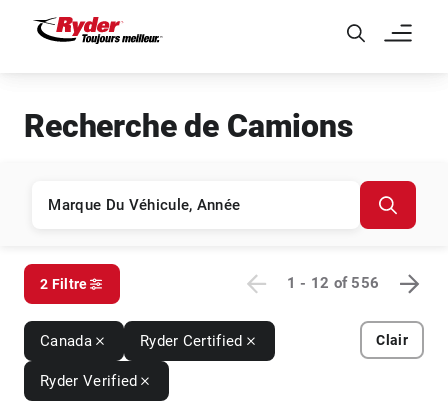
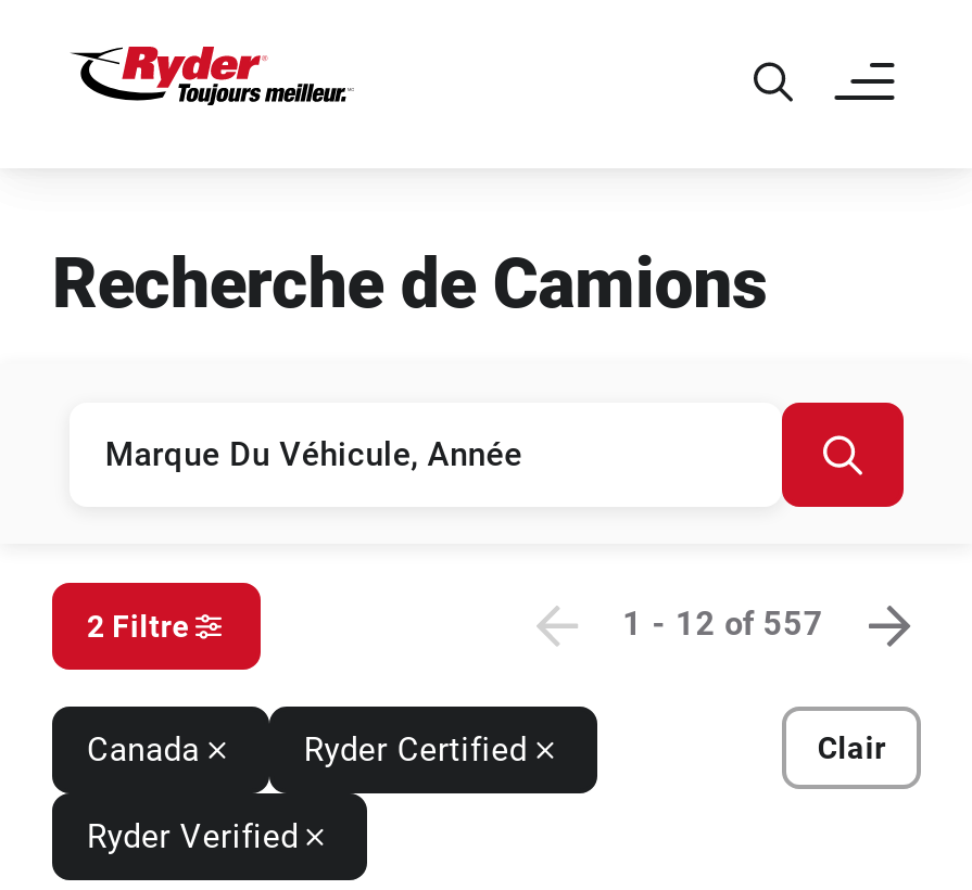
[287,274,379,292] 1 - 12 of 556 -> [623,605,824,644] 1 - 12 of 557

